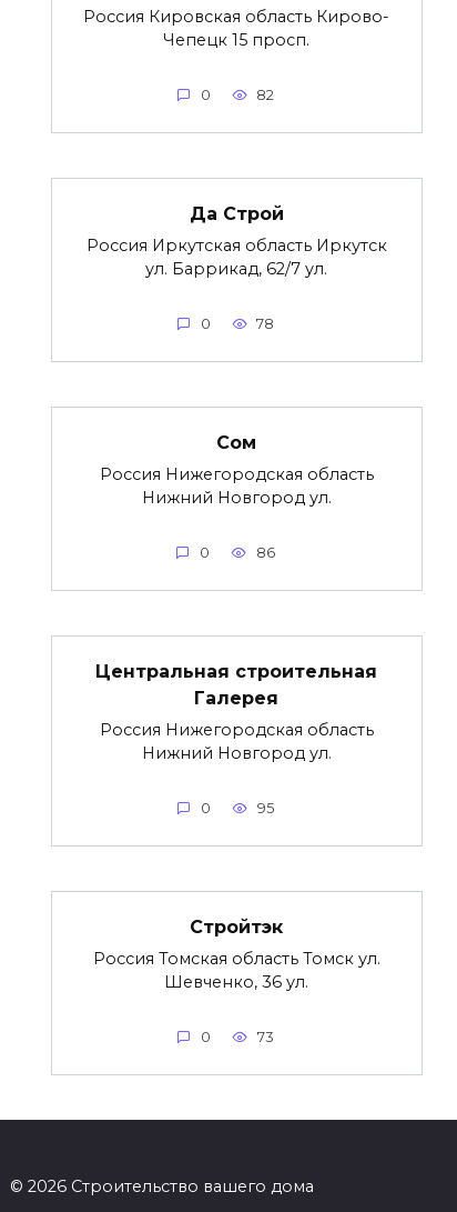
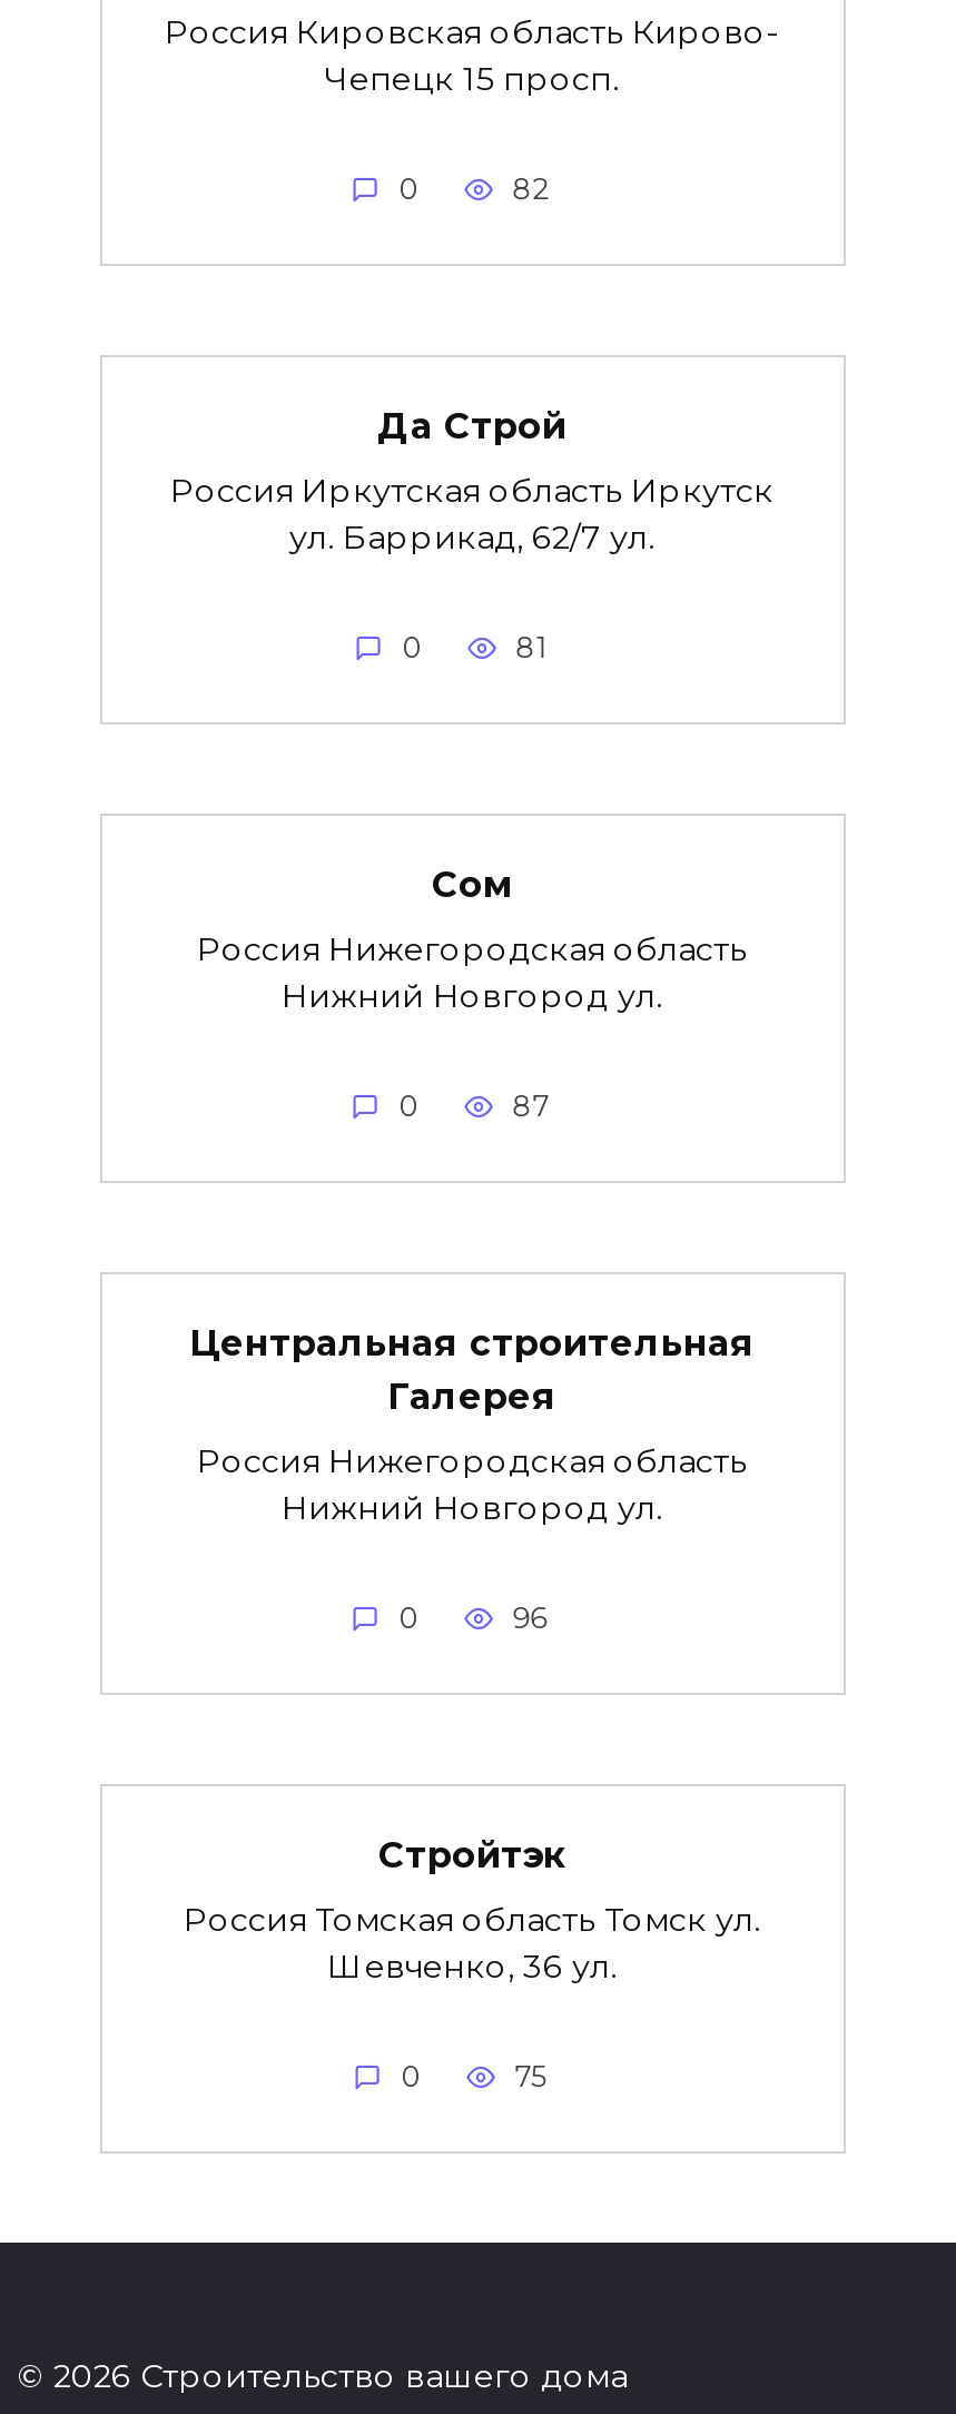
[256,316,274,332] 78 -> [516,631,545,665] 81
[256,544,275,561] 86 -> [512,1090,548,1123] 87
[257,800,274,817] 95 -> [512,1602,548,1635] 96
[257,1029,274,1045] 73 -> [515,2060,546,2094] 75

